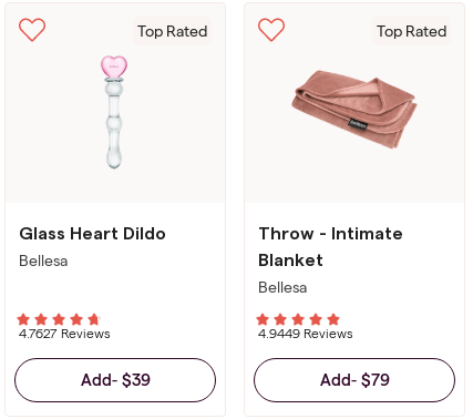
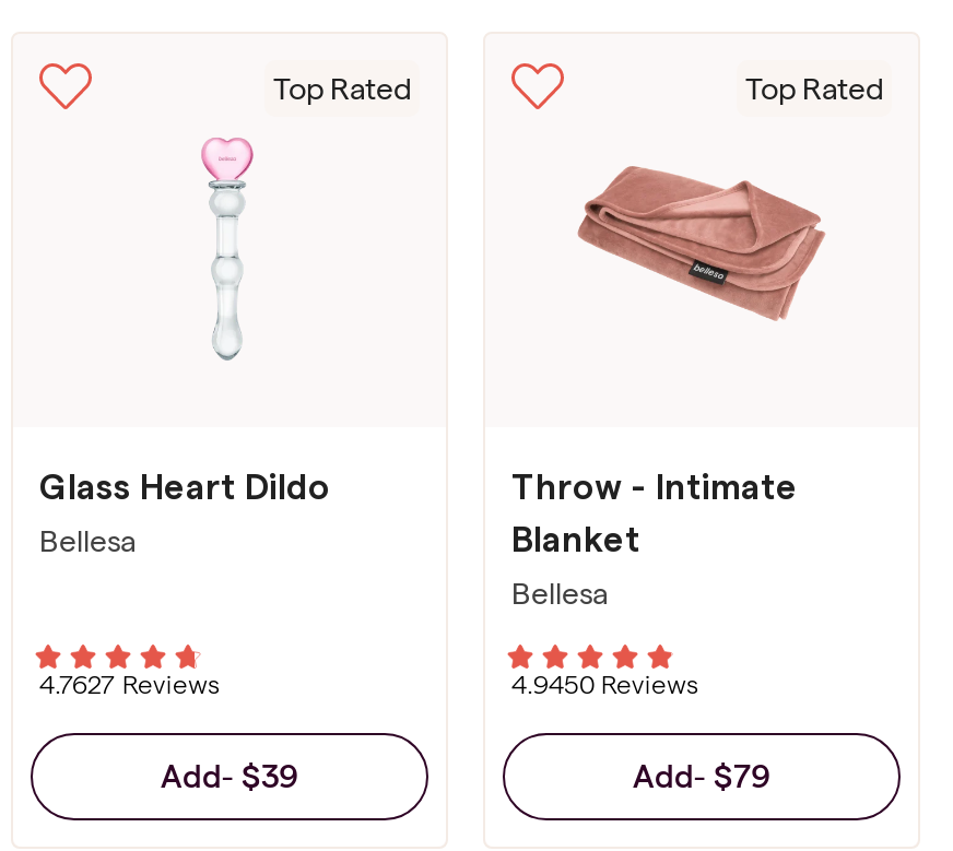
[258,326,353,341] 4.9449 Reviews -> [511,670,699,698] 4.9450 Reviews

